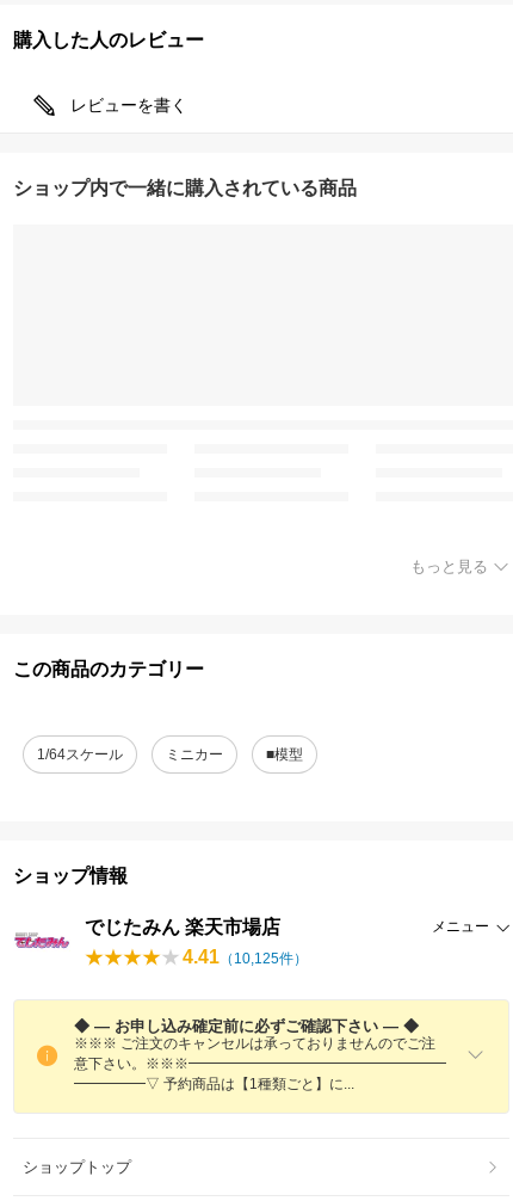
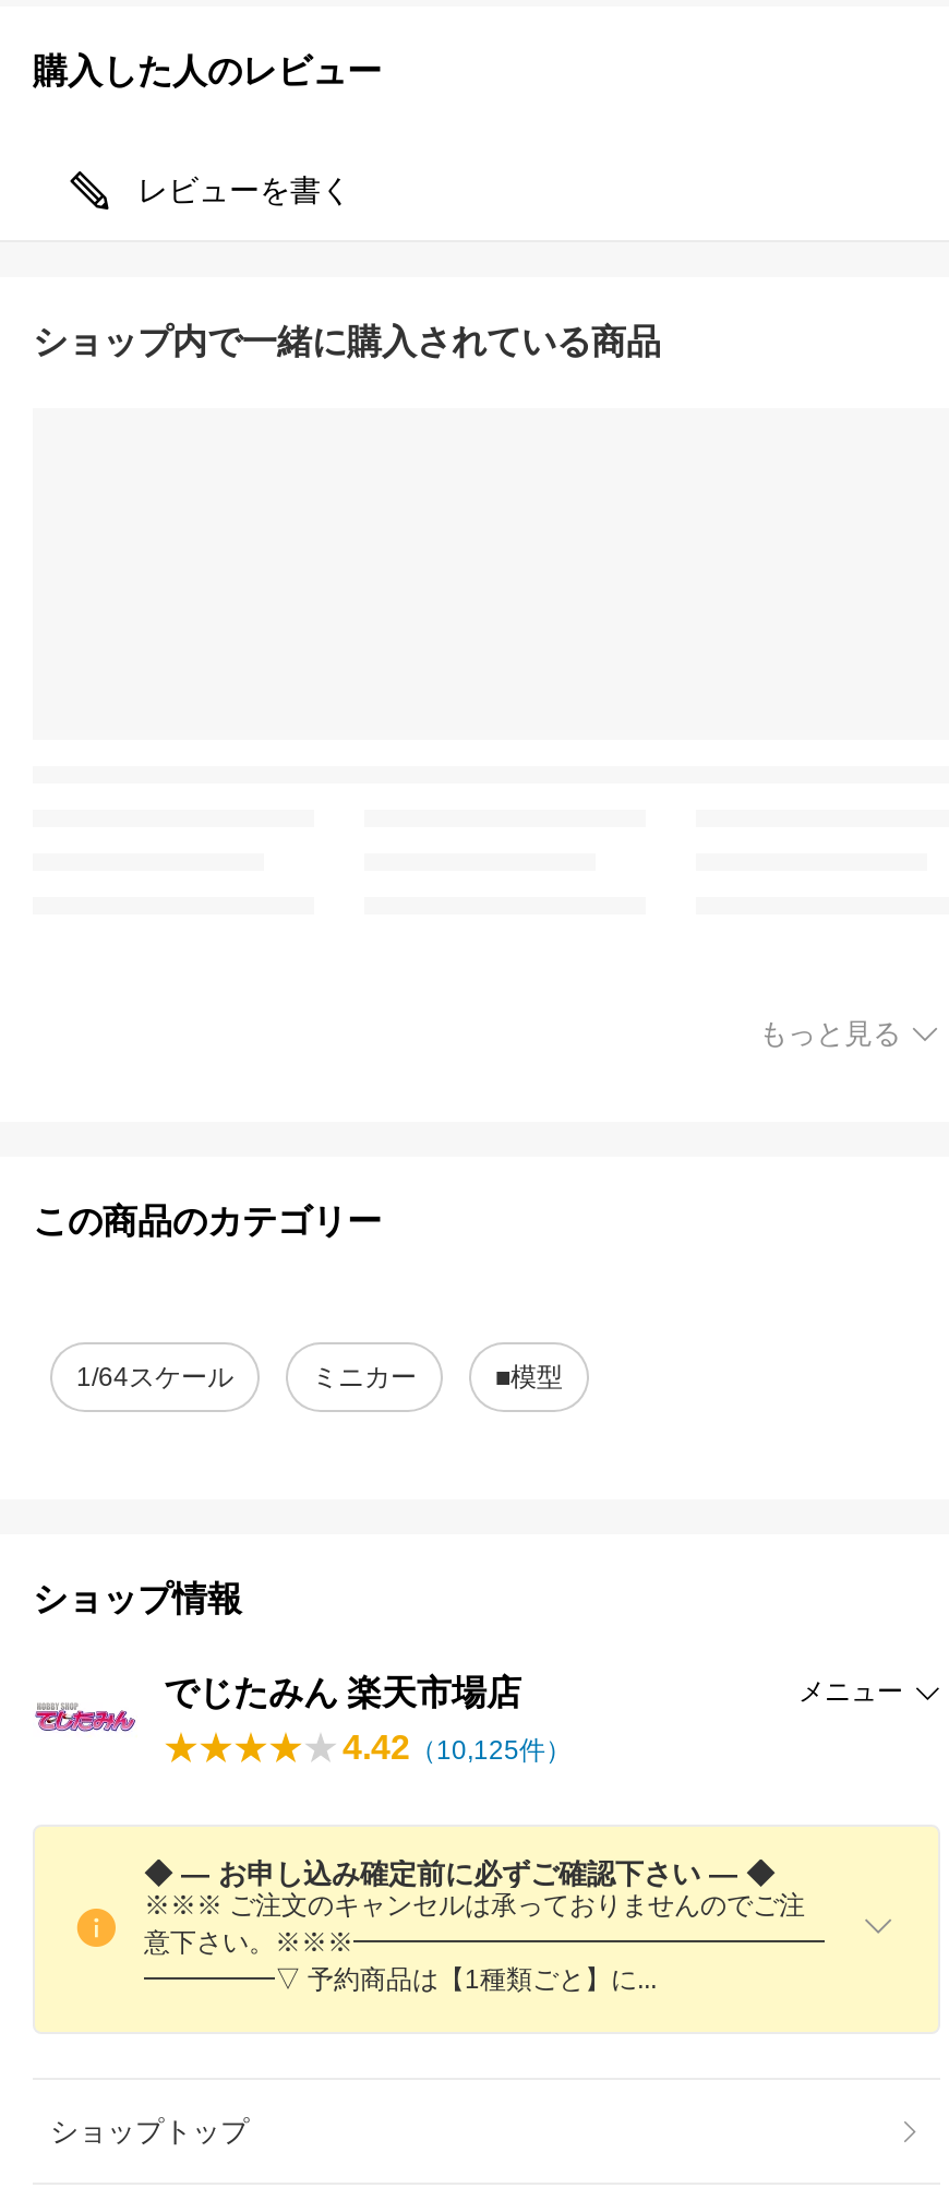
[183,947,308,967] 4.41（10,125件） -> [343,1729,572,1766] 4.42（10,125件）

